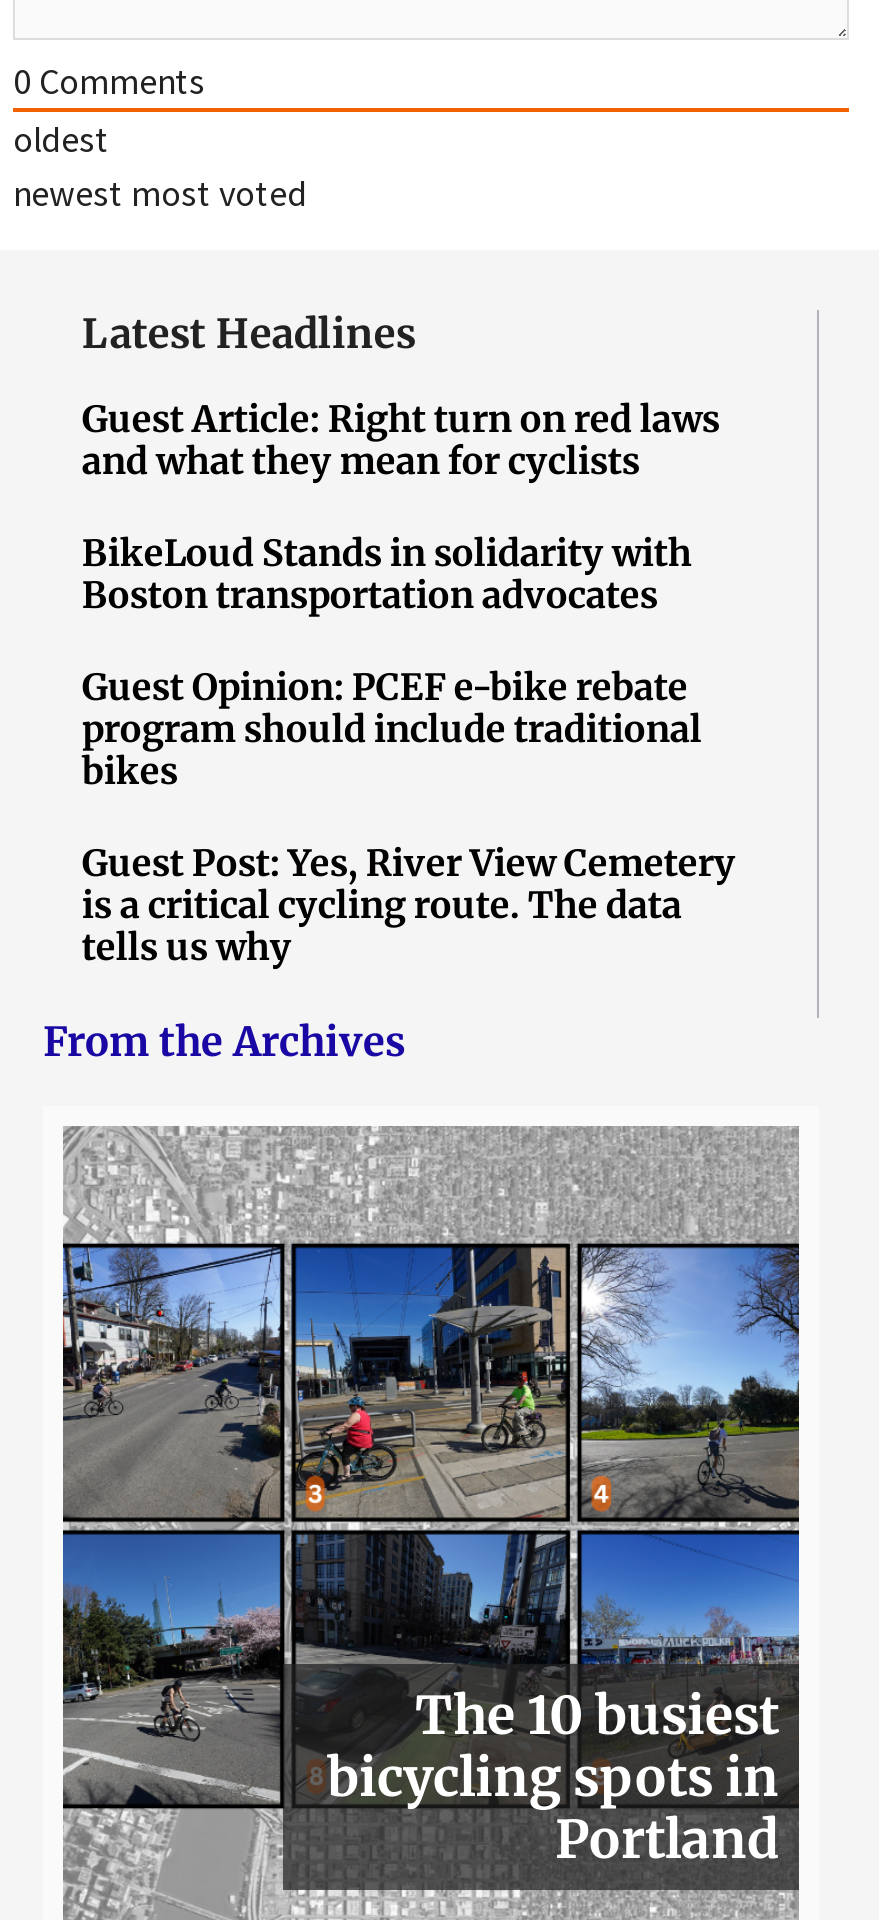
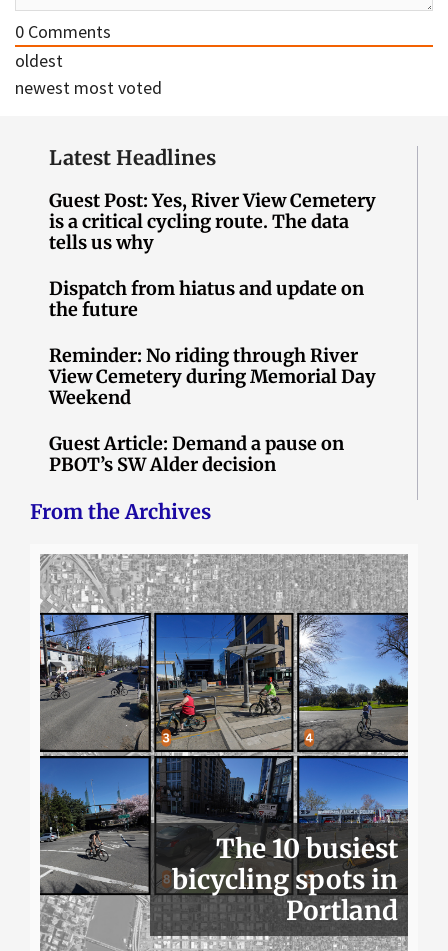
[82,397,720,795] Guest Article: Right turn on red laws | and what they mean for cyclists | BikeLoud Stands in solidarity with | Boston transportation advocates | Guest Opinion: PCEF e-bike rebate | program should include traditional | bikes -> none
moved [82,841,736,971] -> [49,189,376,254]: Guest Post: Yes, River View Cemetery | is a critical cycling route. The data | tells us why
none -> [49,277,376,476] Dispatch from hiatus and update on | the future | Reminder: No riding through River | View Cemetery during Memorial Day | Weekend | Guest Article: Demand a pause on | PBOT’s SW Alder decision

